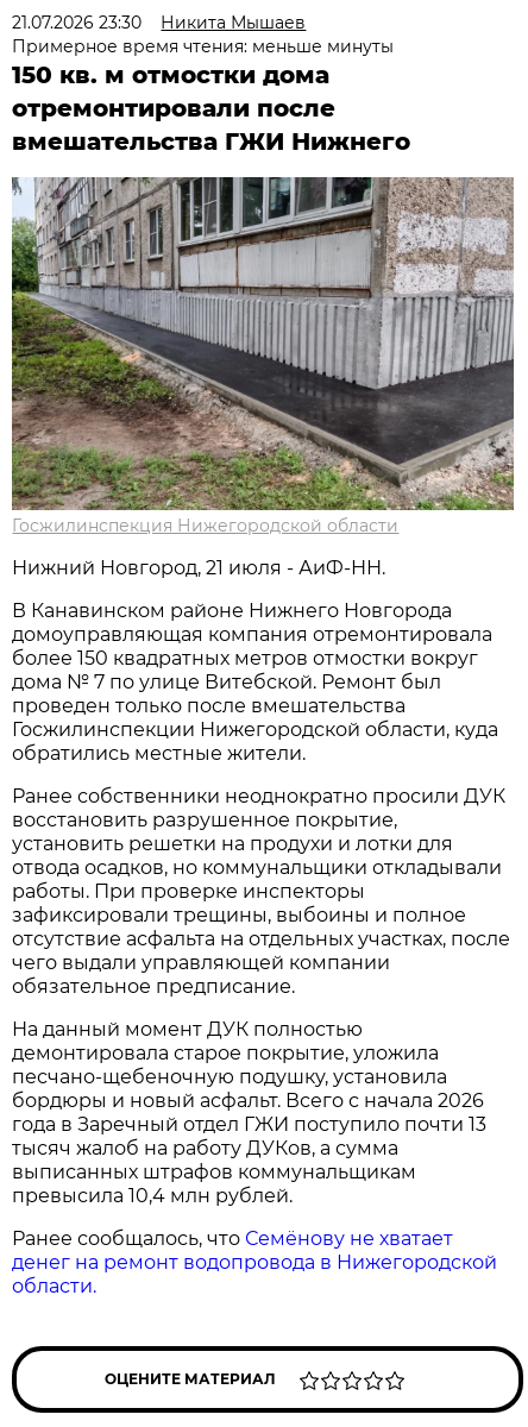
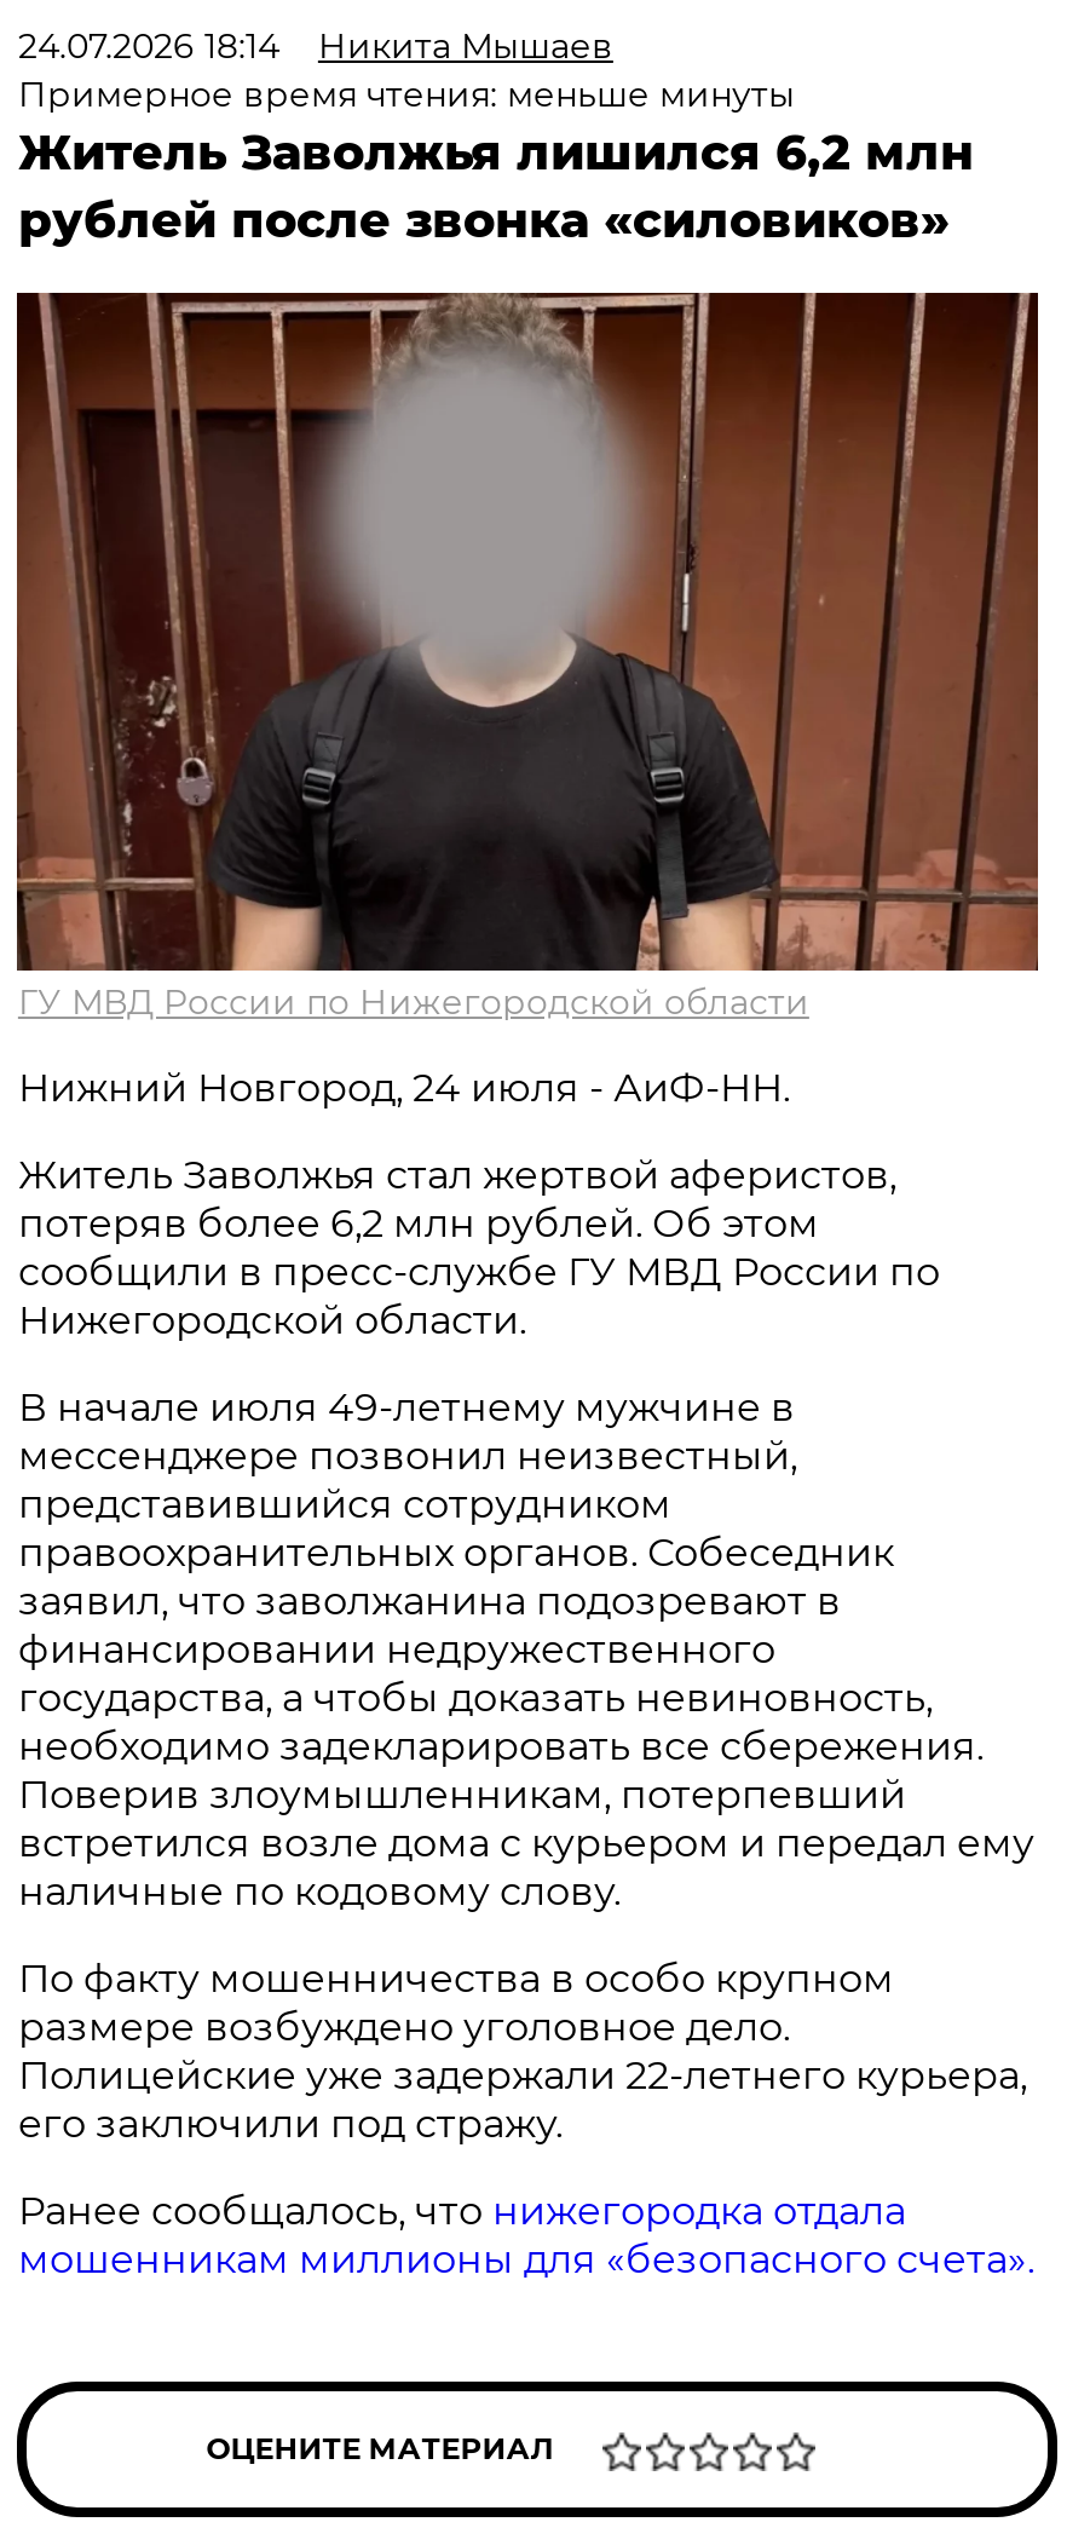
[12,12,306,33] 21.07.2026 23:30 Никита Мышаев -> [18,24,613,68] 24.07.2026 18:14 Никита Мышаев
[12,61,411,156] 150 кв. м отмостки дома | отремонтировали после | вмешательства ГЖИ Нижнего -> [18,123,974,249] Житель Заволжья лишился 6,2 млн | рублей после звонка «силовиков»
[11,176,514,537] [image] | Госжилинспекция Нижегородской области -> [17,290,1040,1025] [image] | ГУ МВД России по Нижегородской области
[12,557,386,579] Нижний Новгород, 21 июля - АиФ-НН. -> [18,1066,790,1112] Нижний Новгород, 24 июля - АиФ-НН.
[12,600,499,765] В Канавинском районе Нижнего Новгорода | домоуправляющая компания отремонтировала | более 150 квадратных метров отмостки вокруг | дома № 7 по улице Витебской. Ремонт был | проведен только после вмешательства | Госжилинспекции Нижегородской области, куда | обратились местные жители. -> [18,1153,940,1344] Житель Заволжья стал жертвой аферистов, | потеряв более 6,2 млн рублей. Об этом | сообщили в пресс-службе ГУ МВД России по | Нижегородской области.
[12,785,511,998] Ранее собственники неоднократно просили ДУК | восстановить разрушенное покрытие, | установить решетки на продухи и лотки для | отвода осадков, но коммунальщики откладывали | работы. При проверке инспекторы | зафиксировали трещины, выбоины и полное | отсутствие асфальта на отдельных участках, после | чего выдали управляющей компании | обязательное предписание. -> [18,1385,1034,1915] В начале июля 49-летнему мужчине в | мессенджере позвонил неизвестный, | представившийся сотрудником | правоохранительных органов. Собеседник | заявил, что заволжанина подозревают в | финансировании недружественного | государства, а чтобы доказать невиновность, | необходимо задекларировать все сбережения. | Поверив злоумышленникам, потерпевший | встретился возле дома с курьером и передал ему | наличные по кодовому слову.
[12,1018,487,1207] На данный момент ДУК полностью | демонтировала старое покрытие, уложила | песчано-щебеночную подушку, установила | бордюры и новый асфальт. Всего с начала 2026 | года в Заречный отдел ГЖИ поступило почти 13 | тысяч жалоб на работу ДУКов, а сумма | выписанных штрафов коммунальщикам | превысила 10,4 млн рублей. -> [18,1956,1027,2148] По факту мошенничества в особо крупном | размере возбуждено уголовное дело. | Полицейские уже задержали 22-летнего курьера, | его заключили под стражу.
[12,1228,498,1298] Ранее сообщалось, что Семёнову не хватает | денег на ремонт водопровода в Нижегородской | области. -> [18,2189,1034,2283] Ранее сообщалось, что нижегородка отдала | мошенникам миллионы для «безопасного счета».

